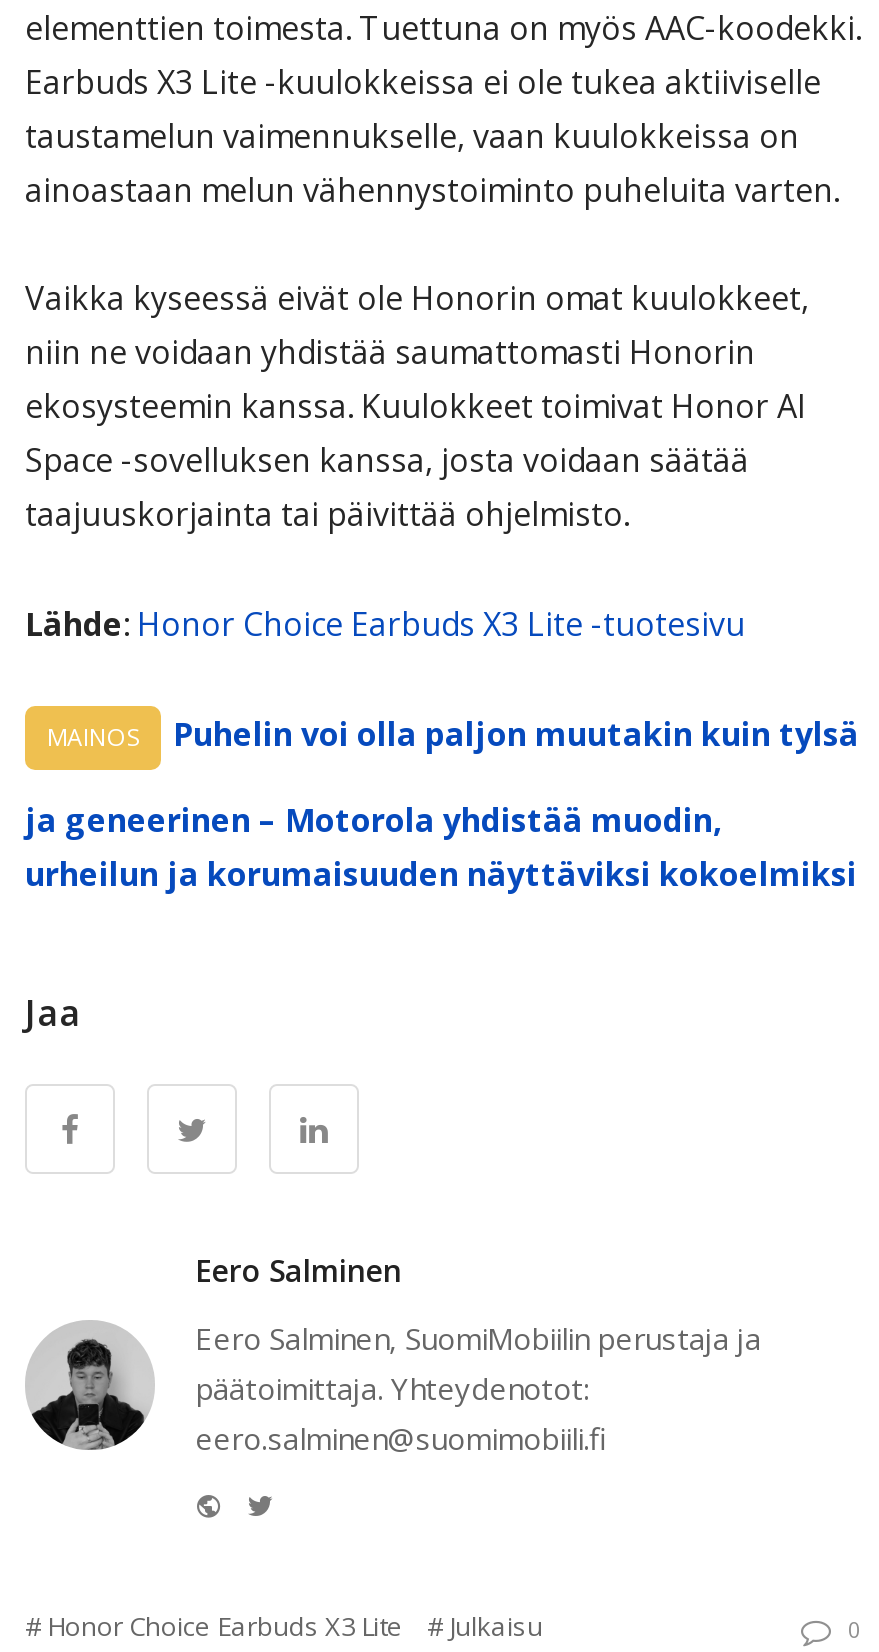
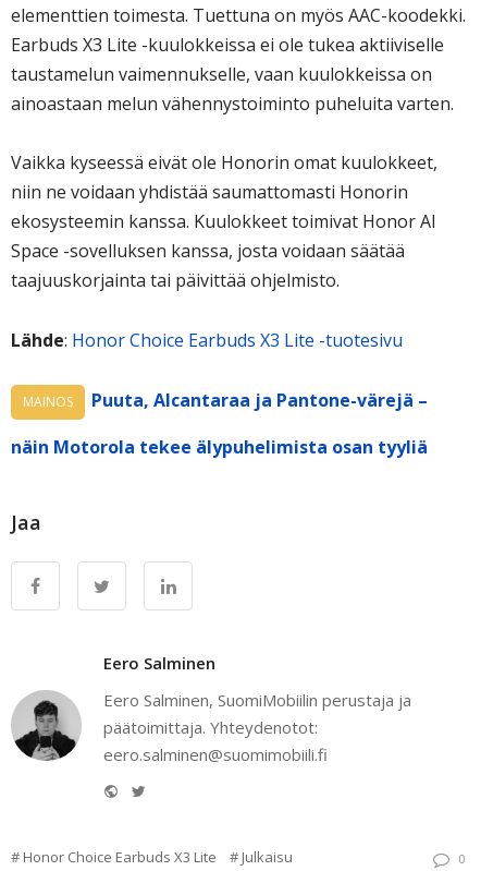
[173,711,859,755] Puhelin voi olla paljon muutakin kuin tylsä -> [91,388,428,412] Puuta, Alcantaraa ja Pantone-värejä –
[25,797,857,895] ja geneerinen – Motorola yhdistää muodin, | urheilun ja korumaisuuden näyttäviksi kokoelmiksi -> [11,435,428,459] näin Motorola tekee älypuhelimista osan tyyliä

